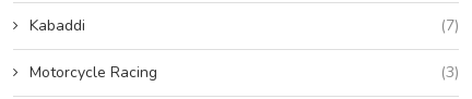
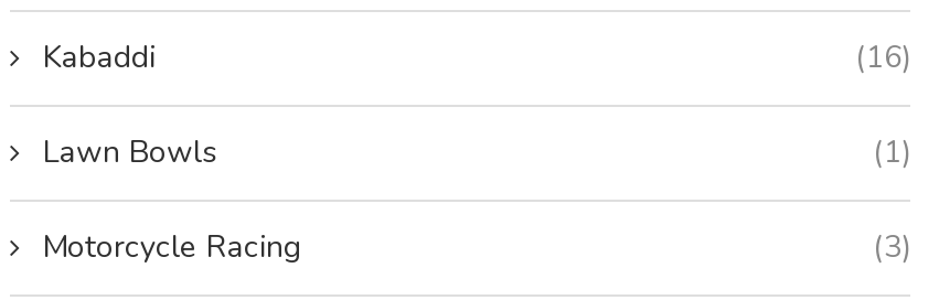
[440,15,459,36] (7) -> [43,36,910,173] (16) | Lawn Bowls | (1)

